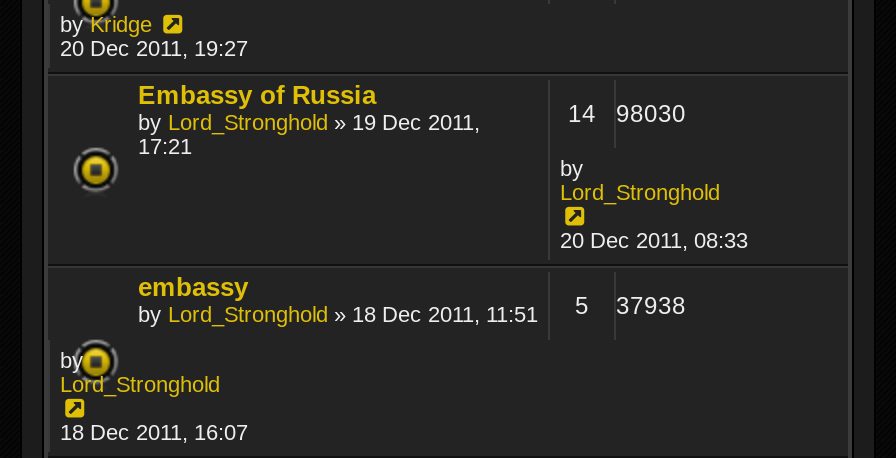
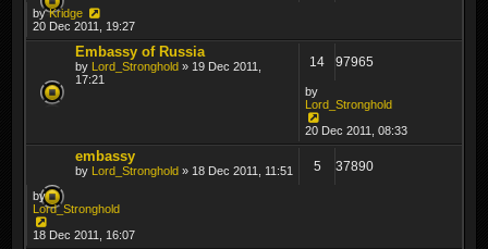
[568,99,686,127] 14 98030 -> [309,54,374,69] 14 97965
[138,291,686,325] by Lord_Stronghold» 18 Dec 2011, 11:51 5 37938 -> [75,158,374,177] by Lord_Stronghold» 18 Dec 2011, 11:51 5 37890

